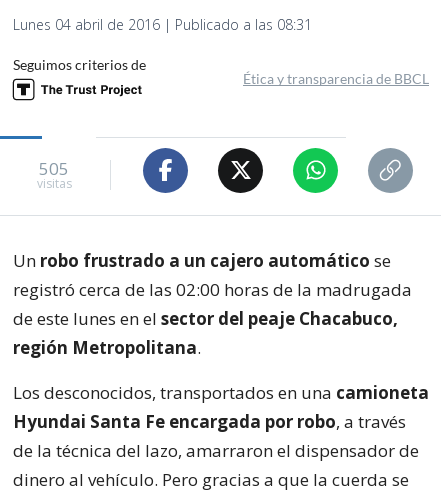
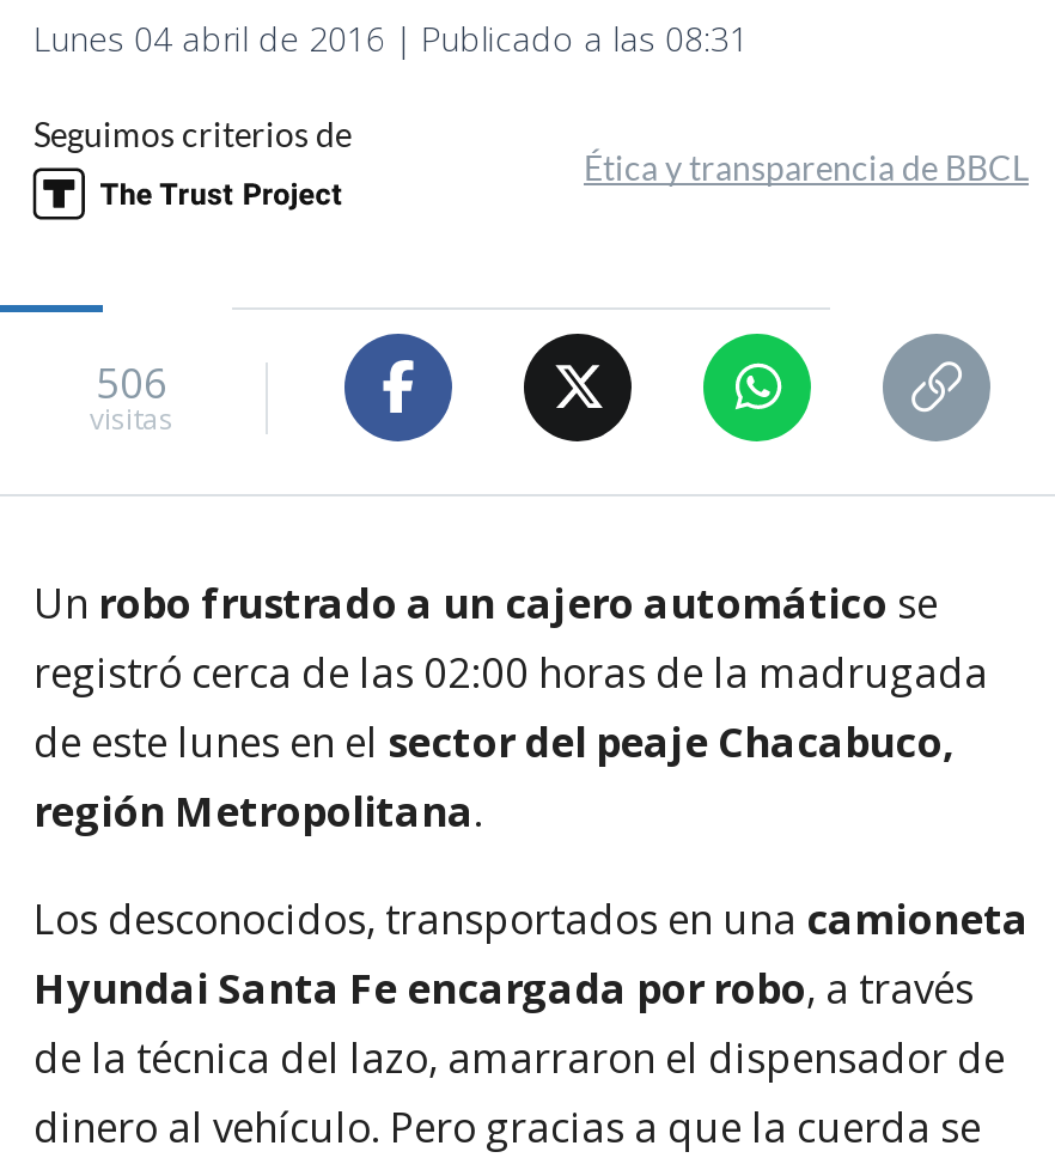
[39,157,69,180] 505 -> [96,356,167,411] 506

